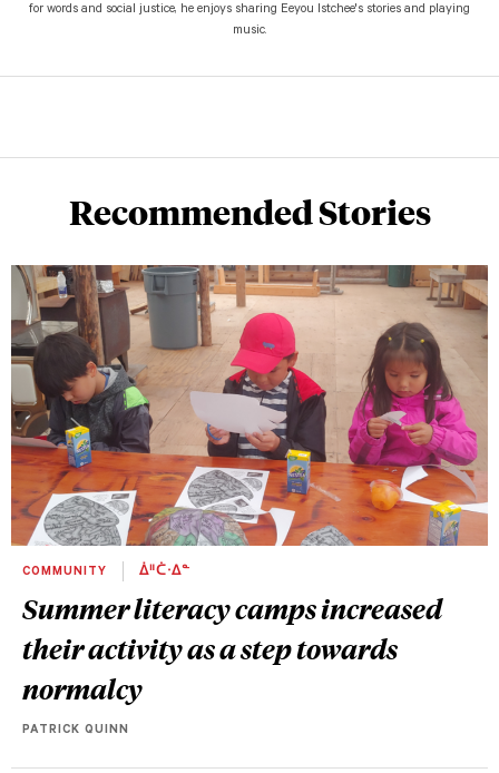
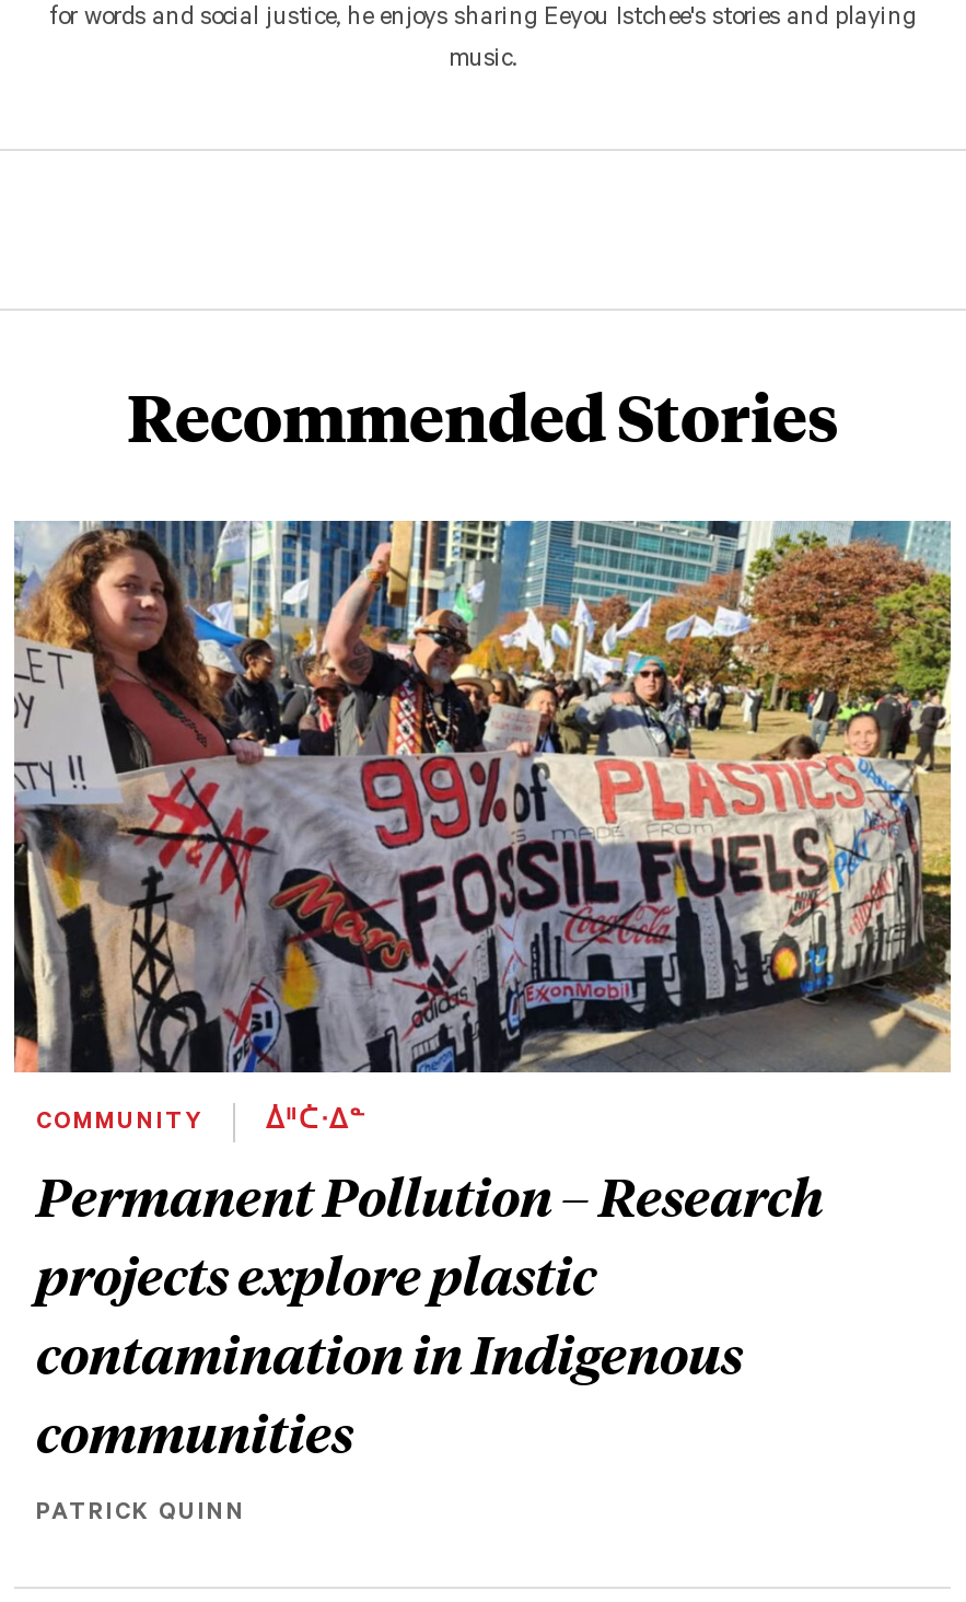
[10,264,489,707] [image] | Summer literacy camps increased | their activity as a step towards | normalcy -> [12,519,953,1467] [image] | Permanent Pollution – Research | projects explore plastic | contamination in Indigenous | communities

